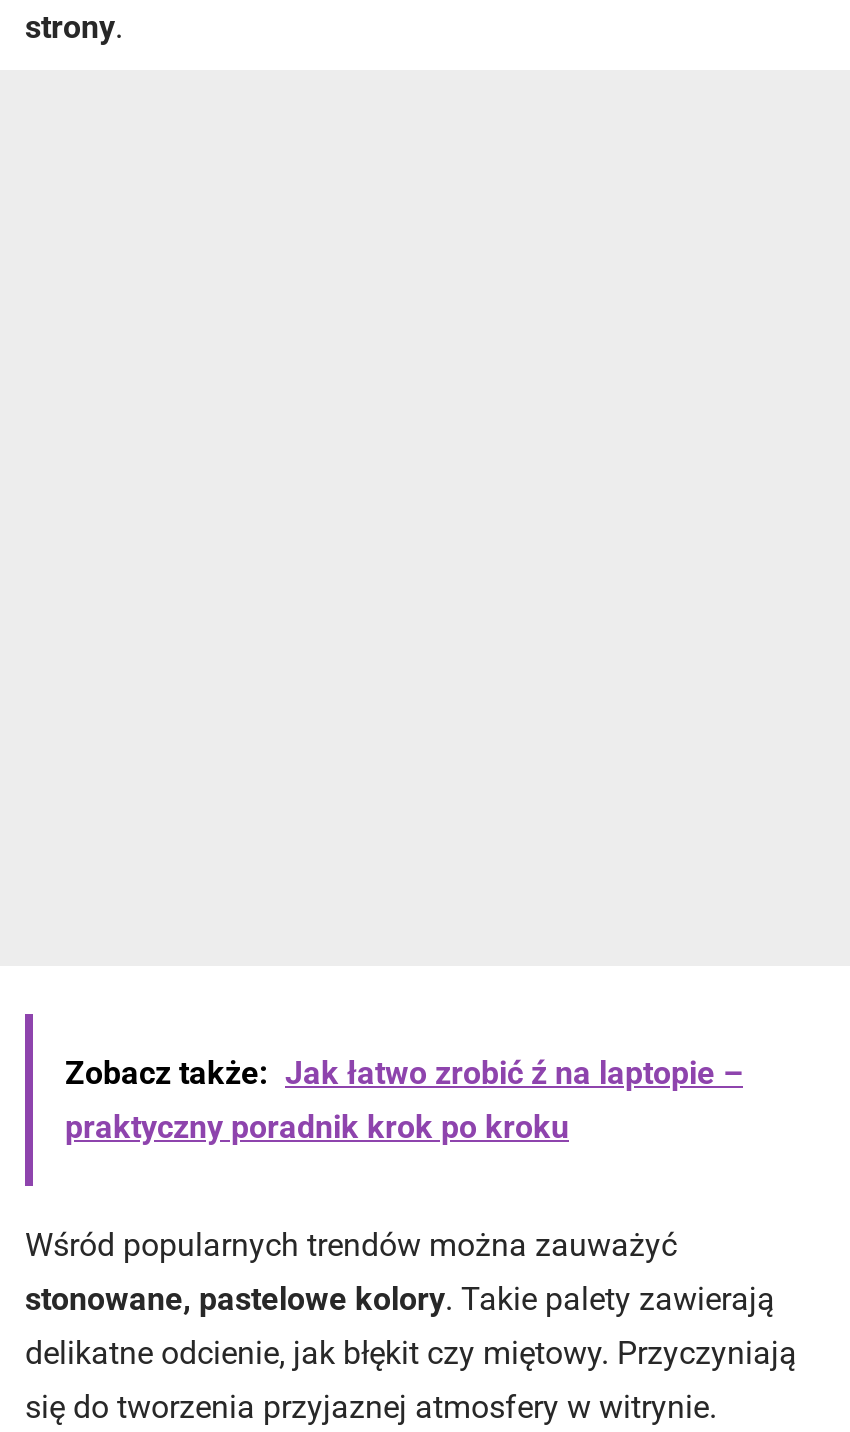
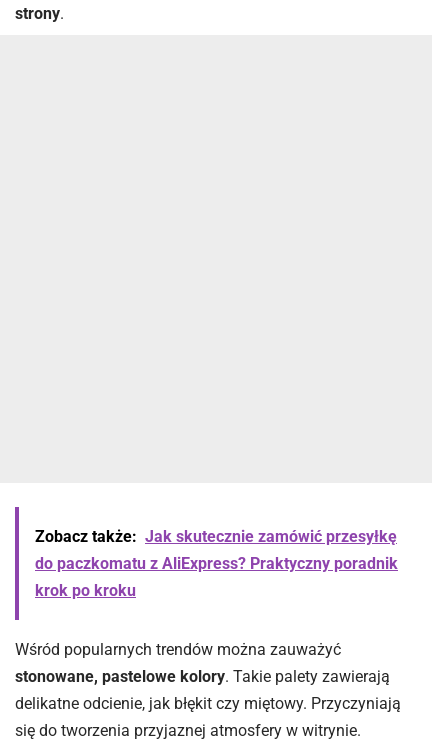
[65,1054,743,1146] Zobacz także: Jak łatwo zrobić ź na laptopie – | praktyczny poradnik krok po kroku -> [35,527,398,600] Zobacz także: Jak skutecznie zamówić przesyłkę | do paczkomatu z AliExpress? Praktyczny poradnik | krok po kroku

